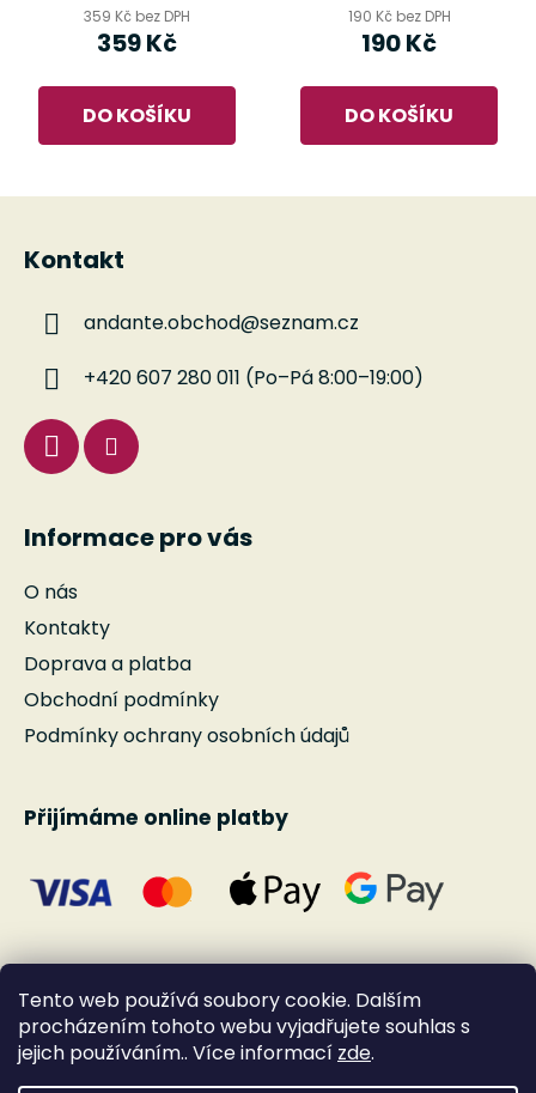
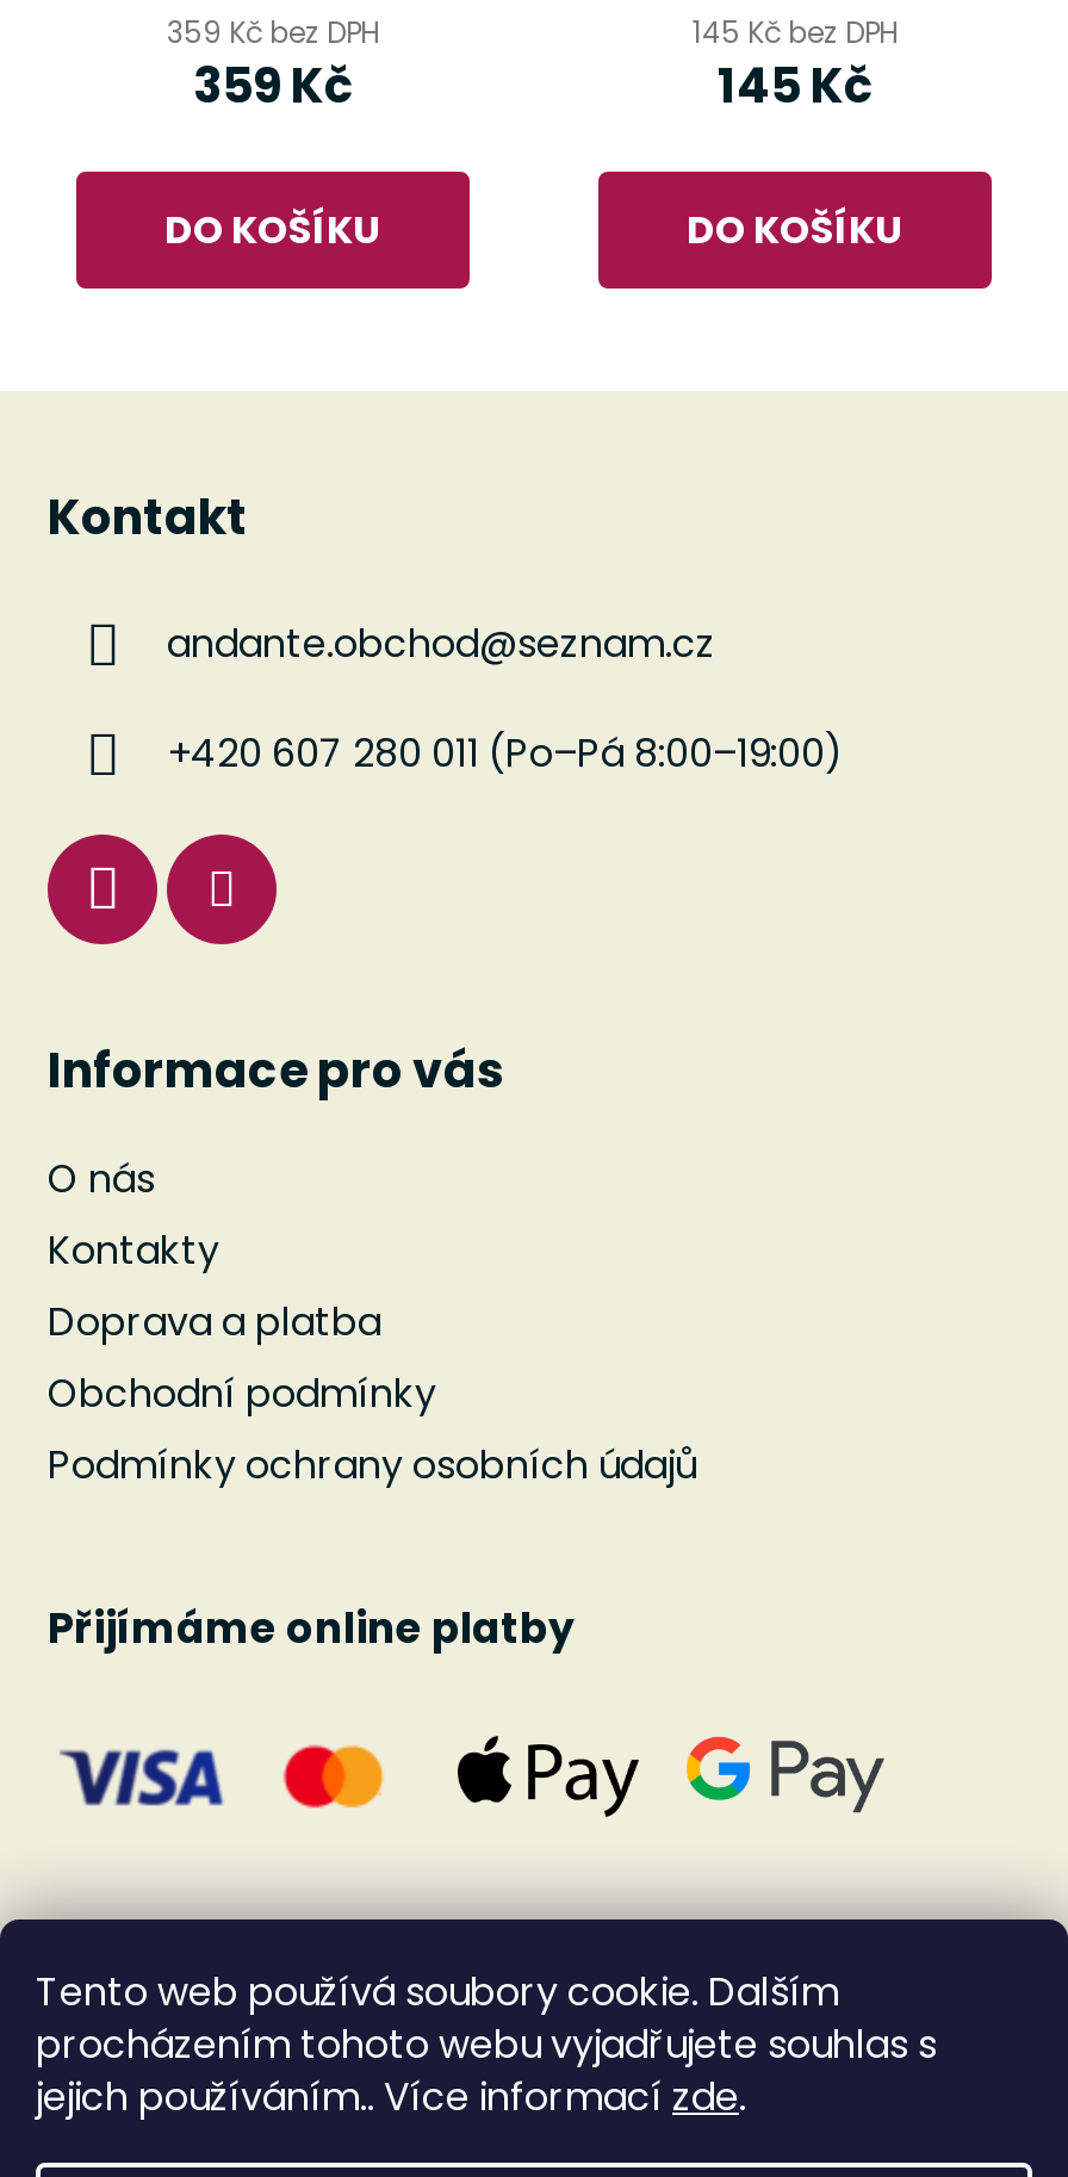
[348,5,450,26] 190 Kč bez DPH -> [693,11,898,51] 145 Kč bez DPH
[361,26,437,59] 190 Kč -> [718,51,873,118] 145 Kč

